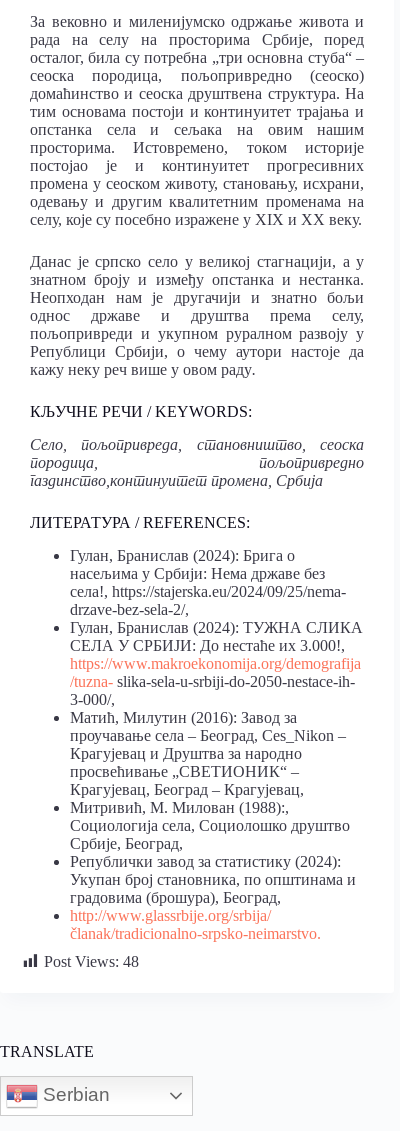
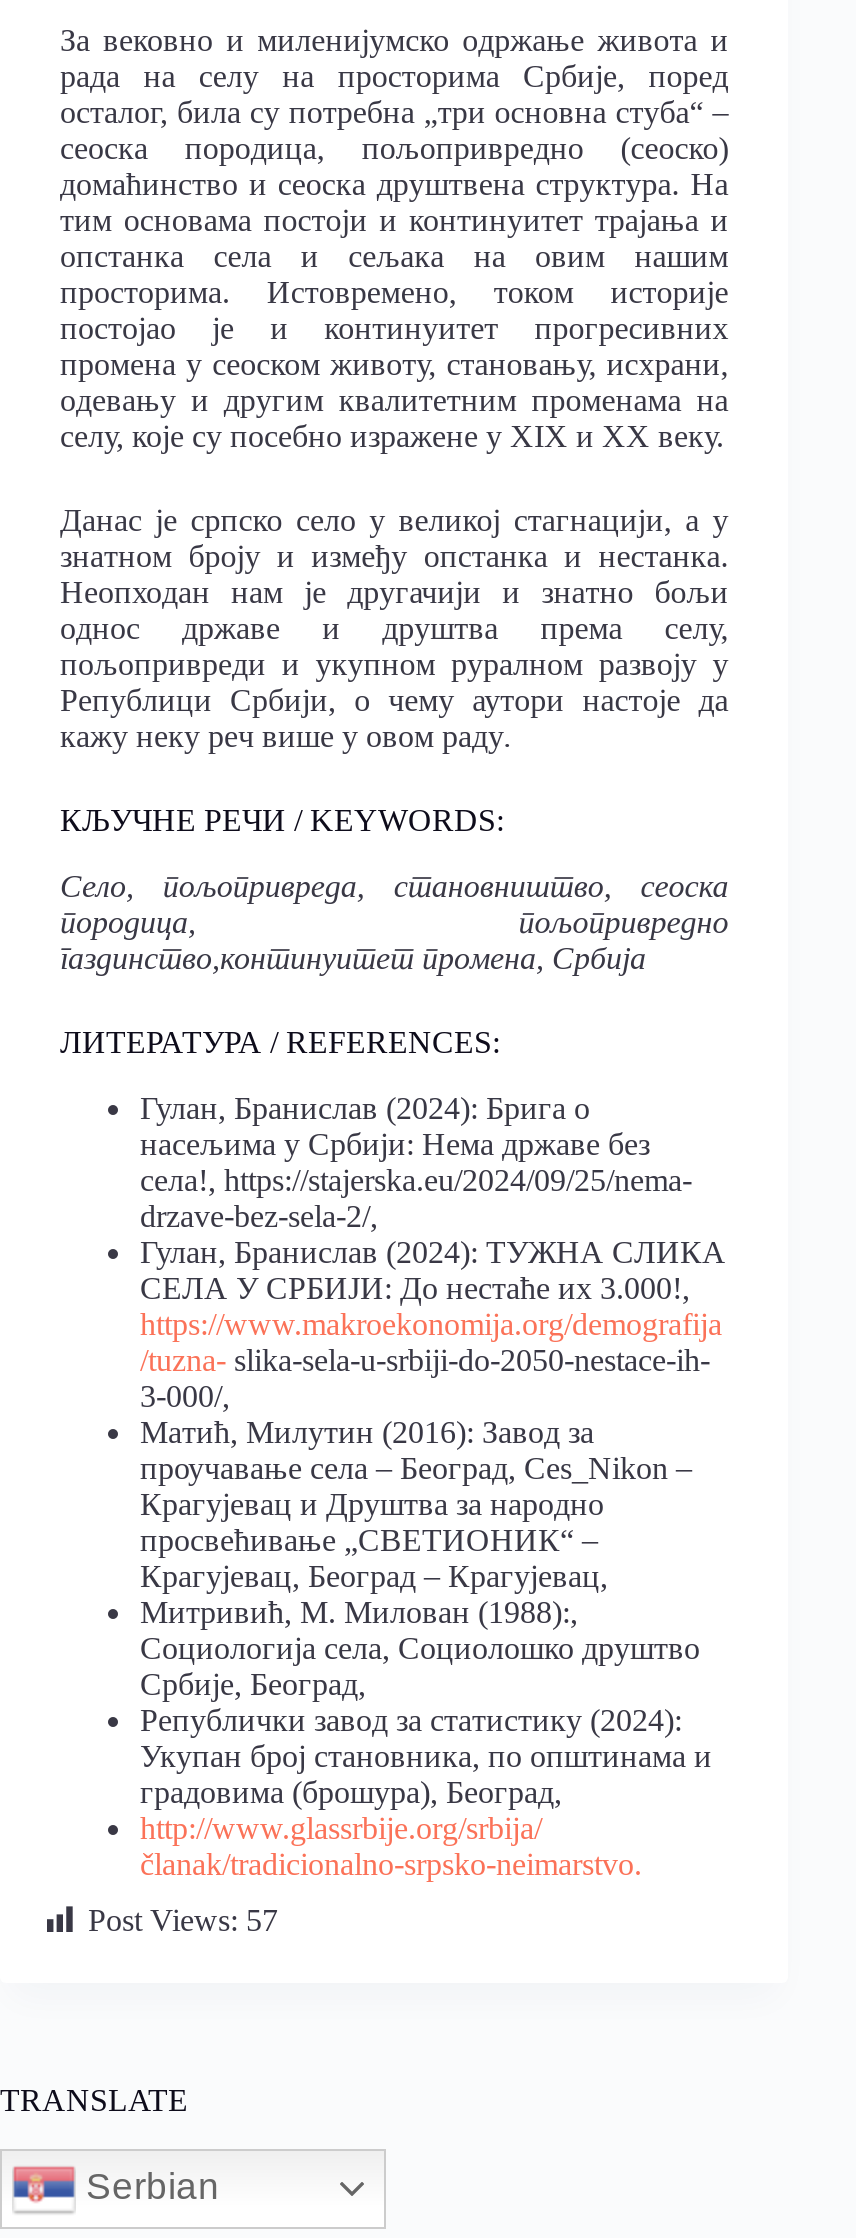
[44,953,139,970] Post Views: 48 -> [88,1903,278,1937] Post Views: 57

